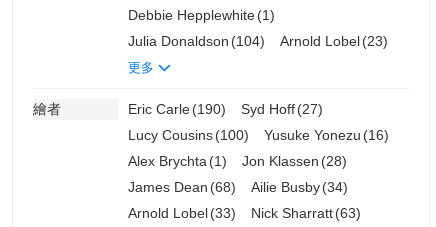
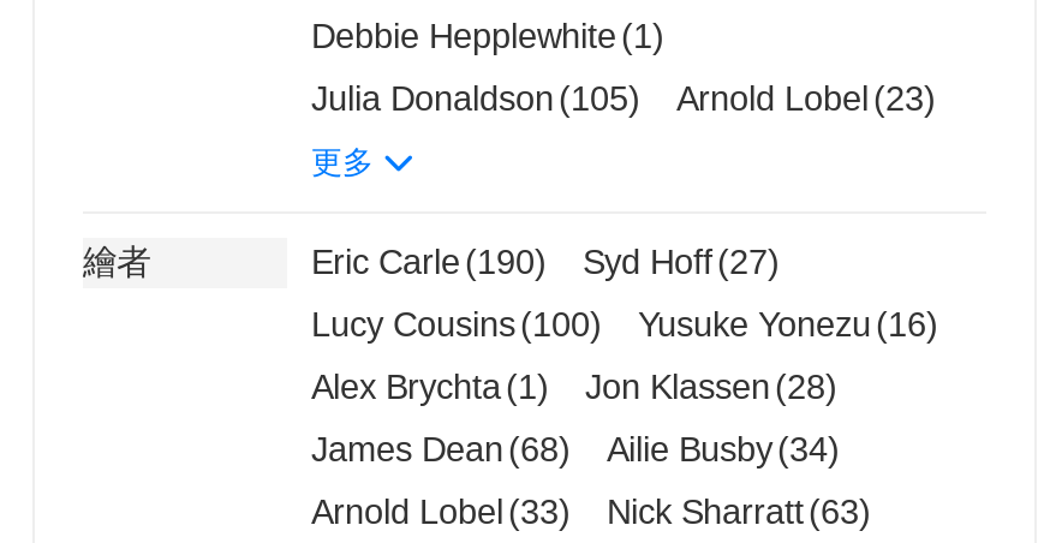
[128,33,265,49] Julia Donaldson (104) -> [311,79,640,118] Julia Donaldson (105)

